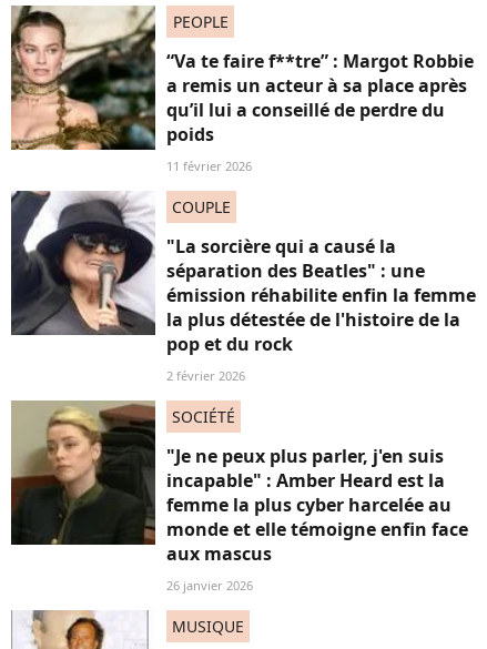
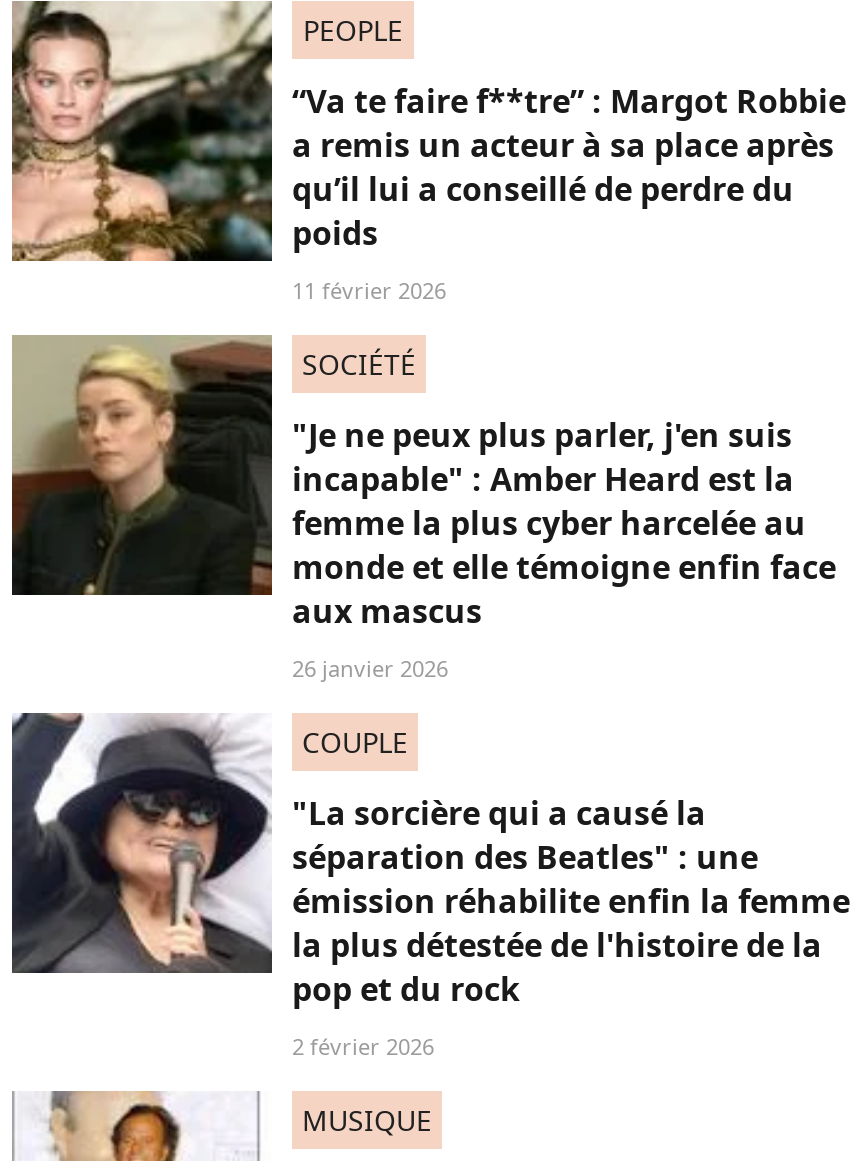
moved [10,189,476,383] -> [10,709,850,1060]: [image] | COUPLE | "La sorcière qui a causé la | séparation des Beatles" : une | émission réhabilite enfin la femme | la plus détestée de l'histoire de la | pop et du rock | 2 février 2026
moved [11,400,468,593] -> [12,333,836,682]: [image] | SOCIÉTÉ | "Je ne peux plus parler, j'en suis | incapable" : Amber Heard est la | femme la plus cyber harcelée au | monde et elle témoigne enfin face | aux mascus | 26 janvier 2026

